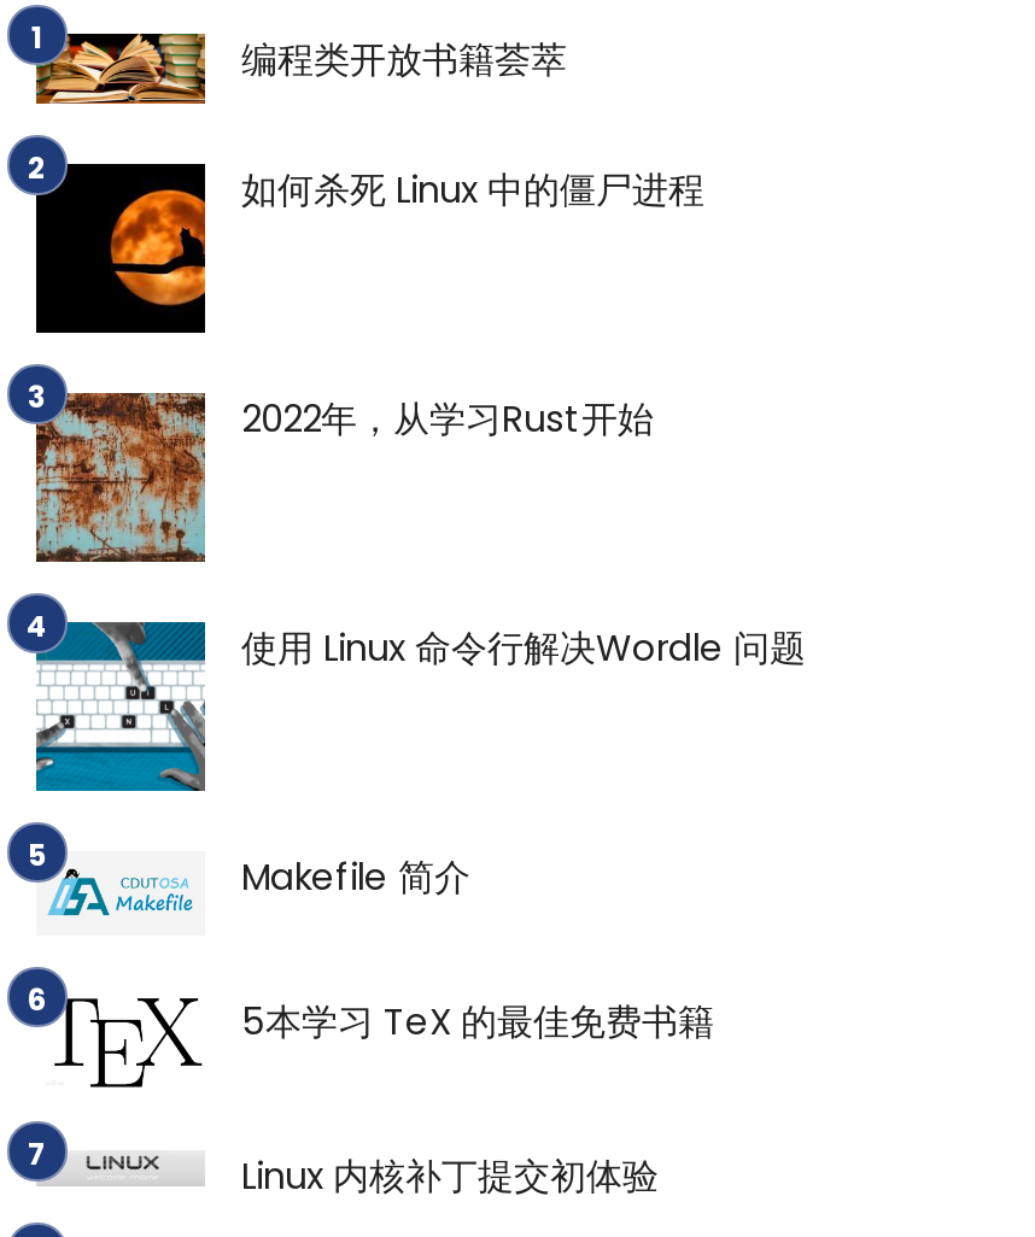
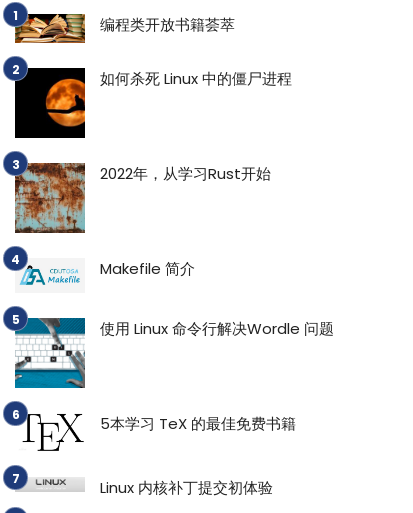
moved [34,620,806,793] -> [14,317,334,389]: [image] | 使用 Linux 命令行解决Wordle 问题
moved [0,825,470,919] -> [0,247,195,286]: [image] | Makefile 简介

